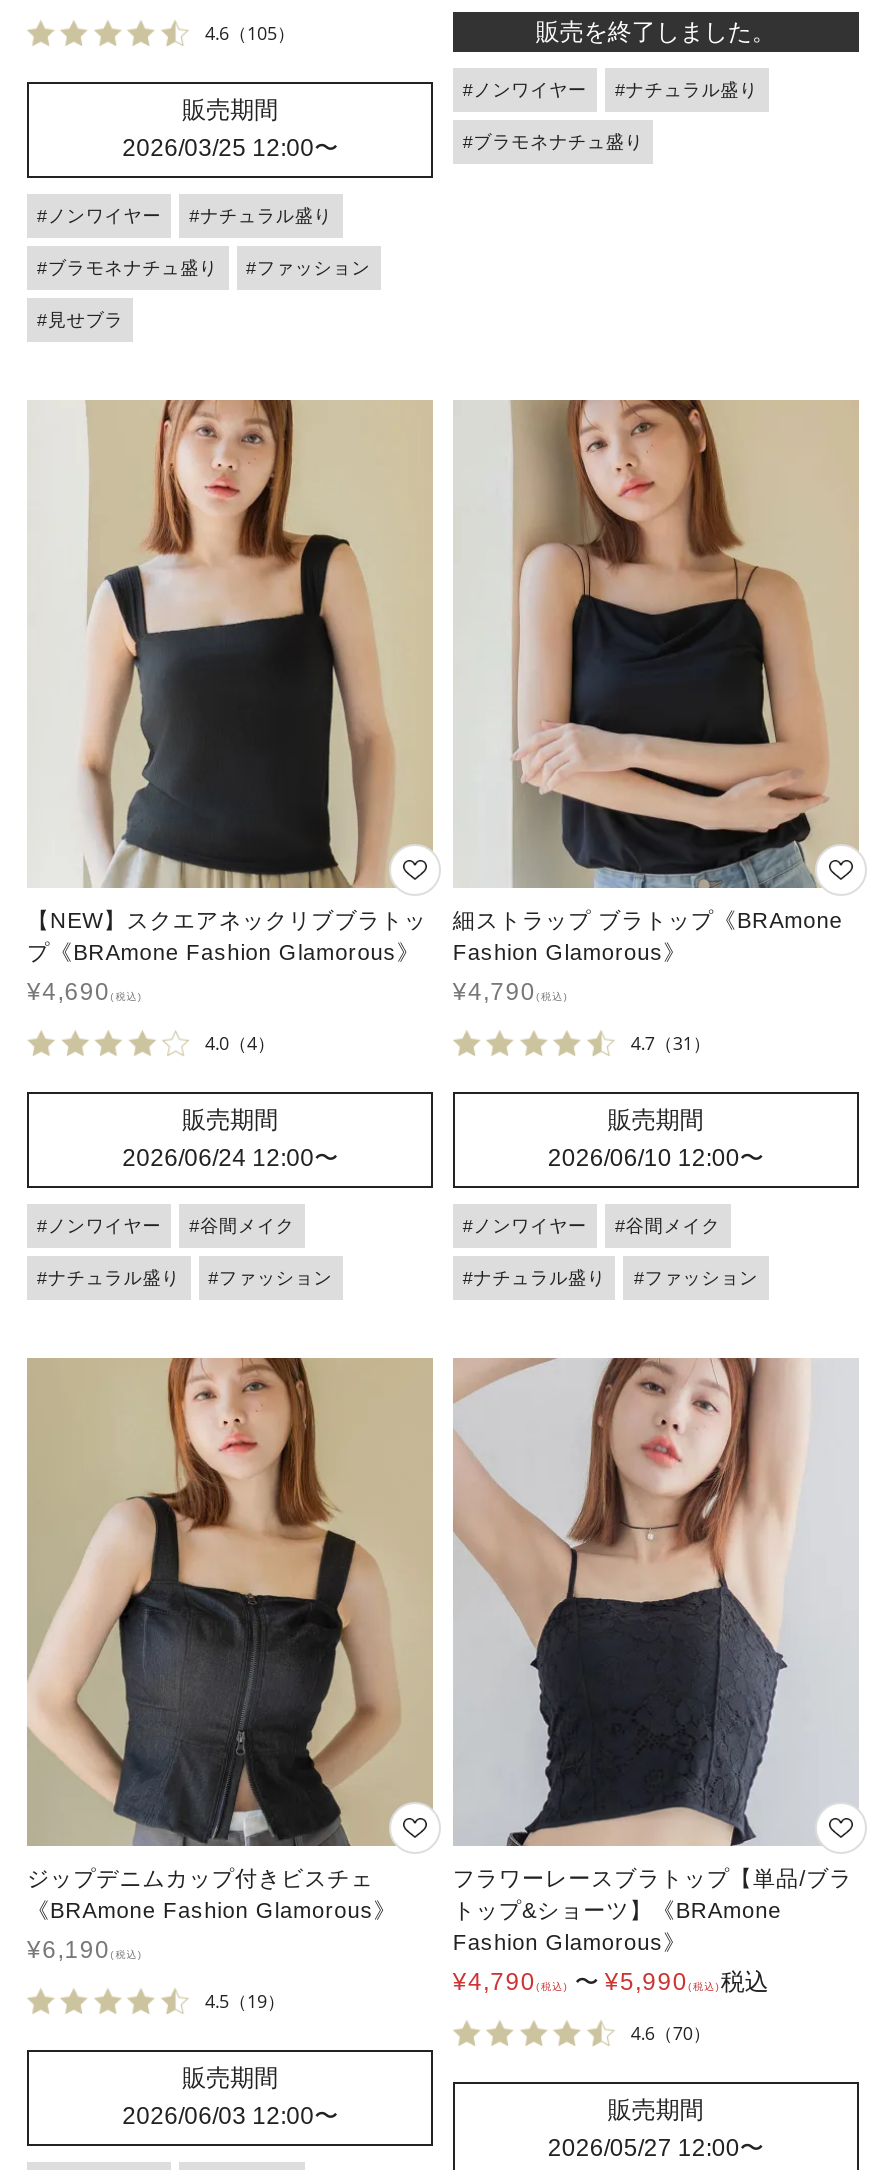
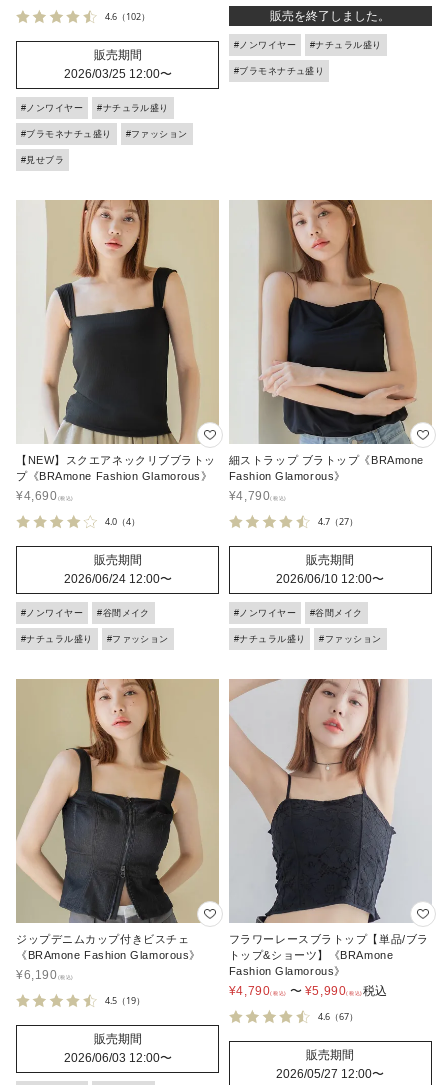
[205,20,295,46] 4.6（105） -> [105,10,150,23] 4.6（102）
[631,1030,711,1056] 4.7（31） -> [318,515,358,528] 4.7（27）
[631,2019,711,2045] 4.6（70） -> [318,1010,358,1023] 4.6（67）

